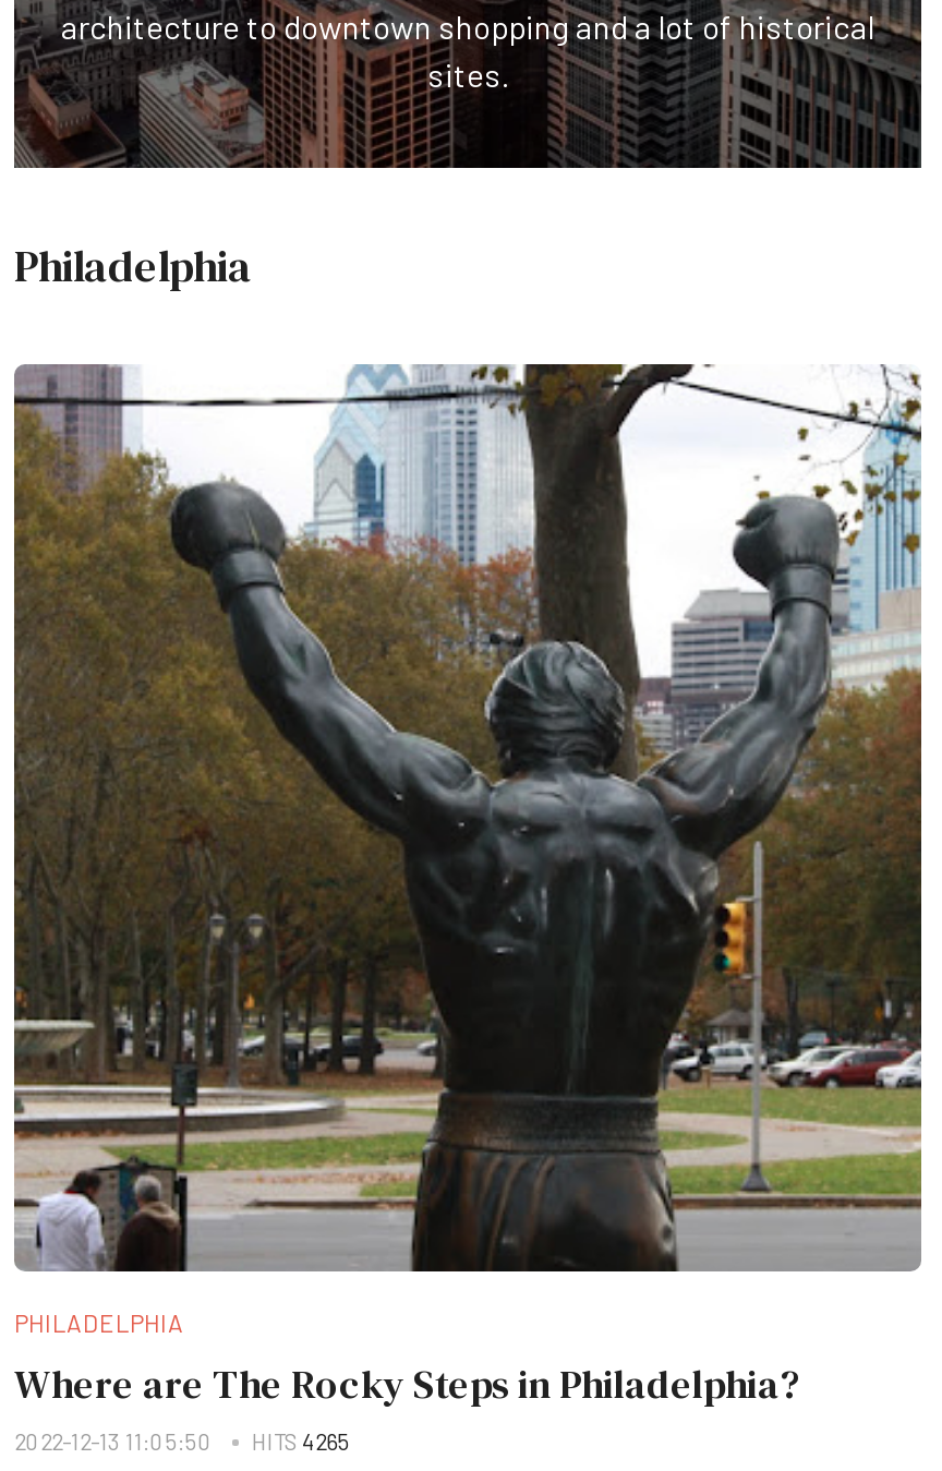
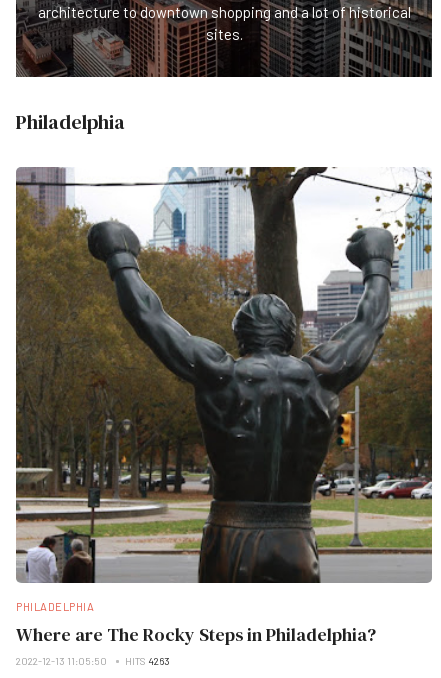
[14,1428,350,1455] 2022-12-13 11:05:50 HITS 4265 -> [16,655,170,667] 2022-12-13 11:05:50 HITS 4263

